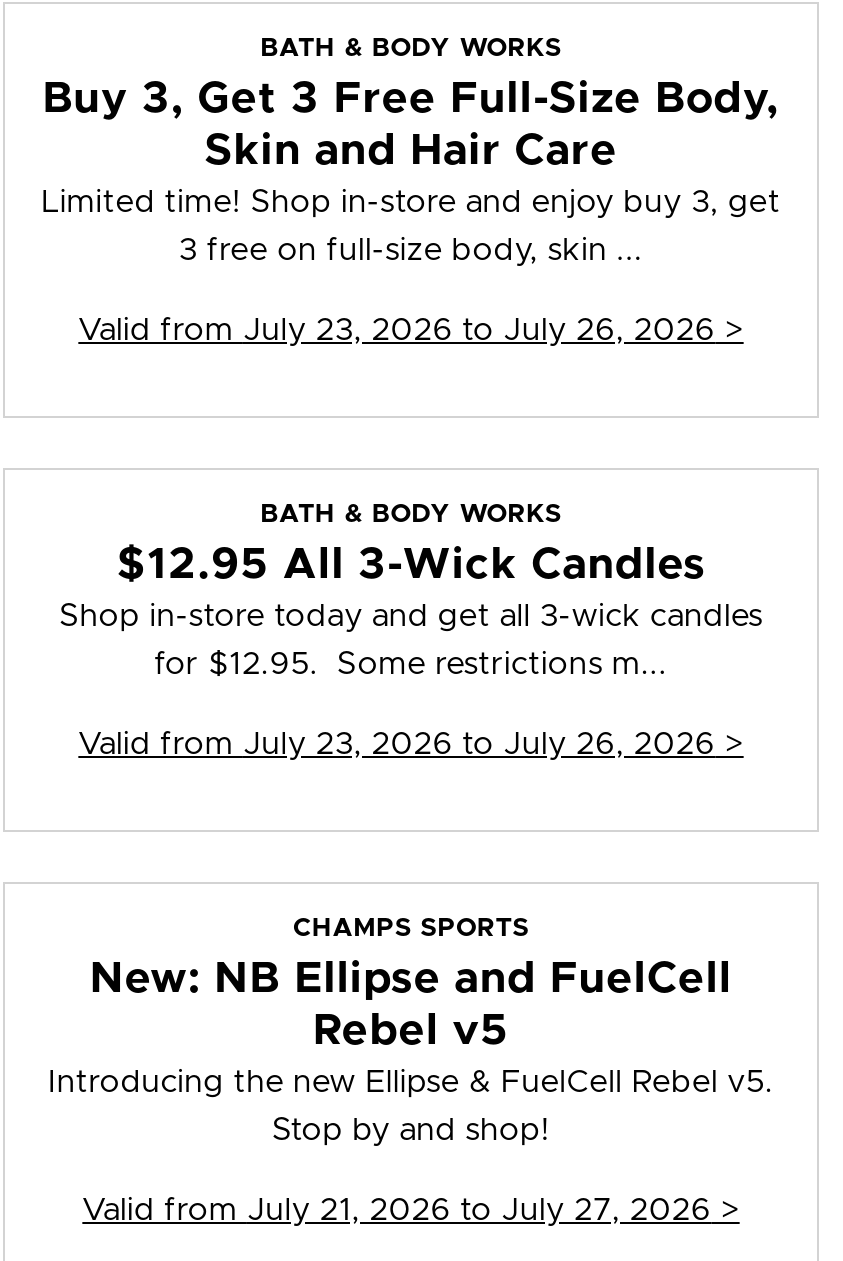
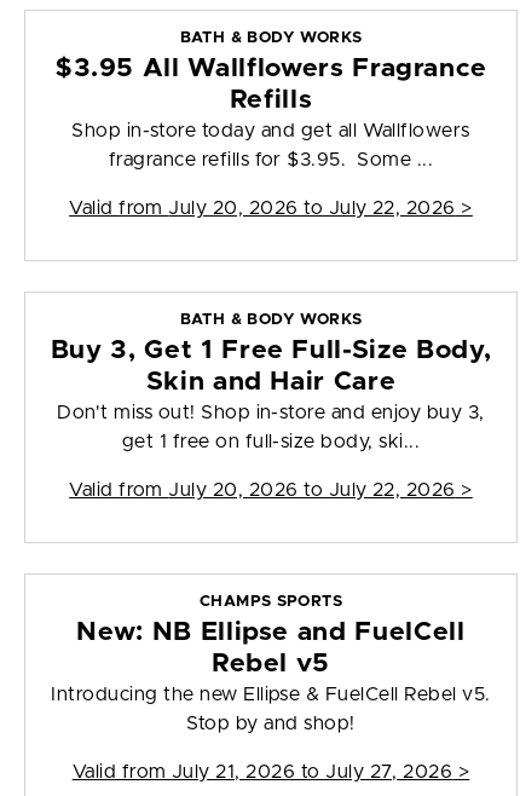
[41,78,781,218] Buy 3, Get 3 Free Full-Size Body, | Limited time! Shop in-store and enjoy buy 3, get -> [54,56,487,141] $3.95 All Wallflowers Fragrance | Refills | Shop in-store today and get all Wallflowers
moved [204,130,618,172] -> [146,369,396,395]: Skin and Hair Care
[179,234,643,266] 3 free on full-size body, skin ... -> [109,150,433,170] fragrance refills for $3.95. Some ...
[78,314,744,346] Valid from July 23, 2026 to July 26, 2026 > -> [69,199,473,218] Valid from July 20, 2026 to July 22, 2026 >
[59,544,763,632] $12.95 All 3-Wick Candles | Shop in-store today and get all 3-wick candles -> [50,338,491,422] Buy 3, Get 1 Free Full-Size Body, | Don't miss out! Shop in-store and enjoy buy 3,
[154,648,668,680] for $12.95. Some restrictions m... -> [122,432,420,451] get 1 free on full-size body, ski...
[78,728,744,760] Valid from July 23, 2026 to July 26, 2026 > -> [69,481,473,500] Valid from July 20, 2026 to July 22, 2026 >

